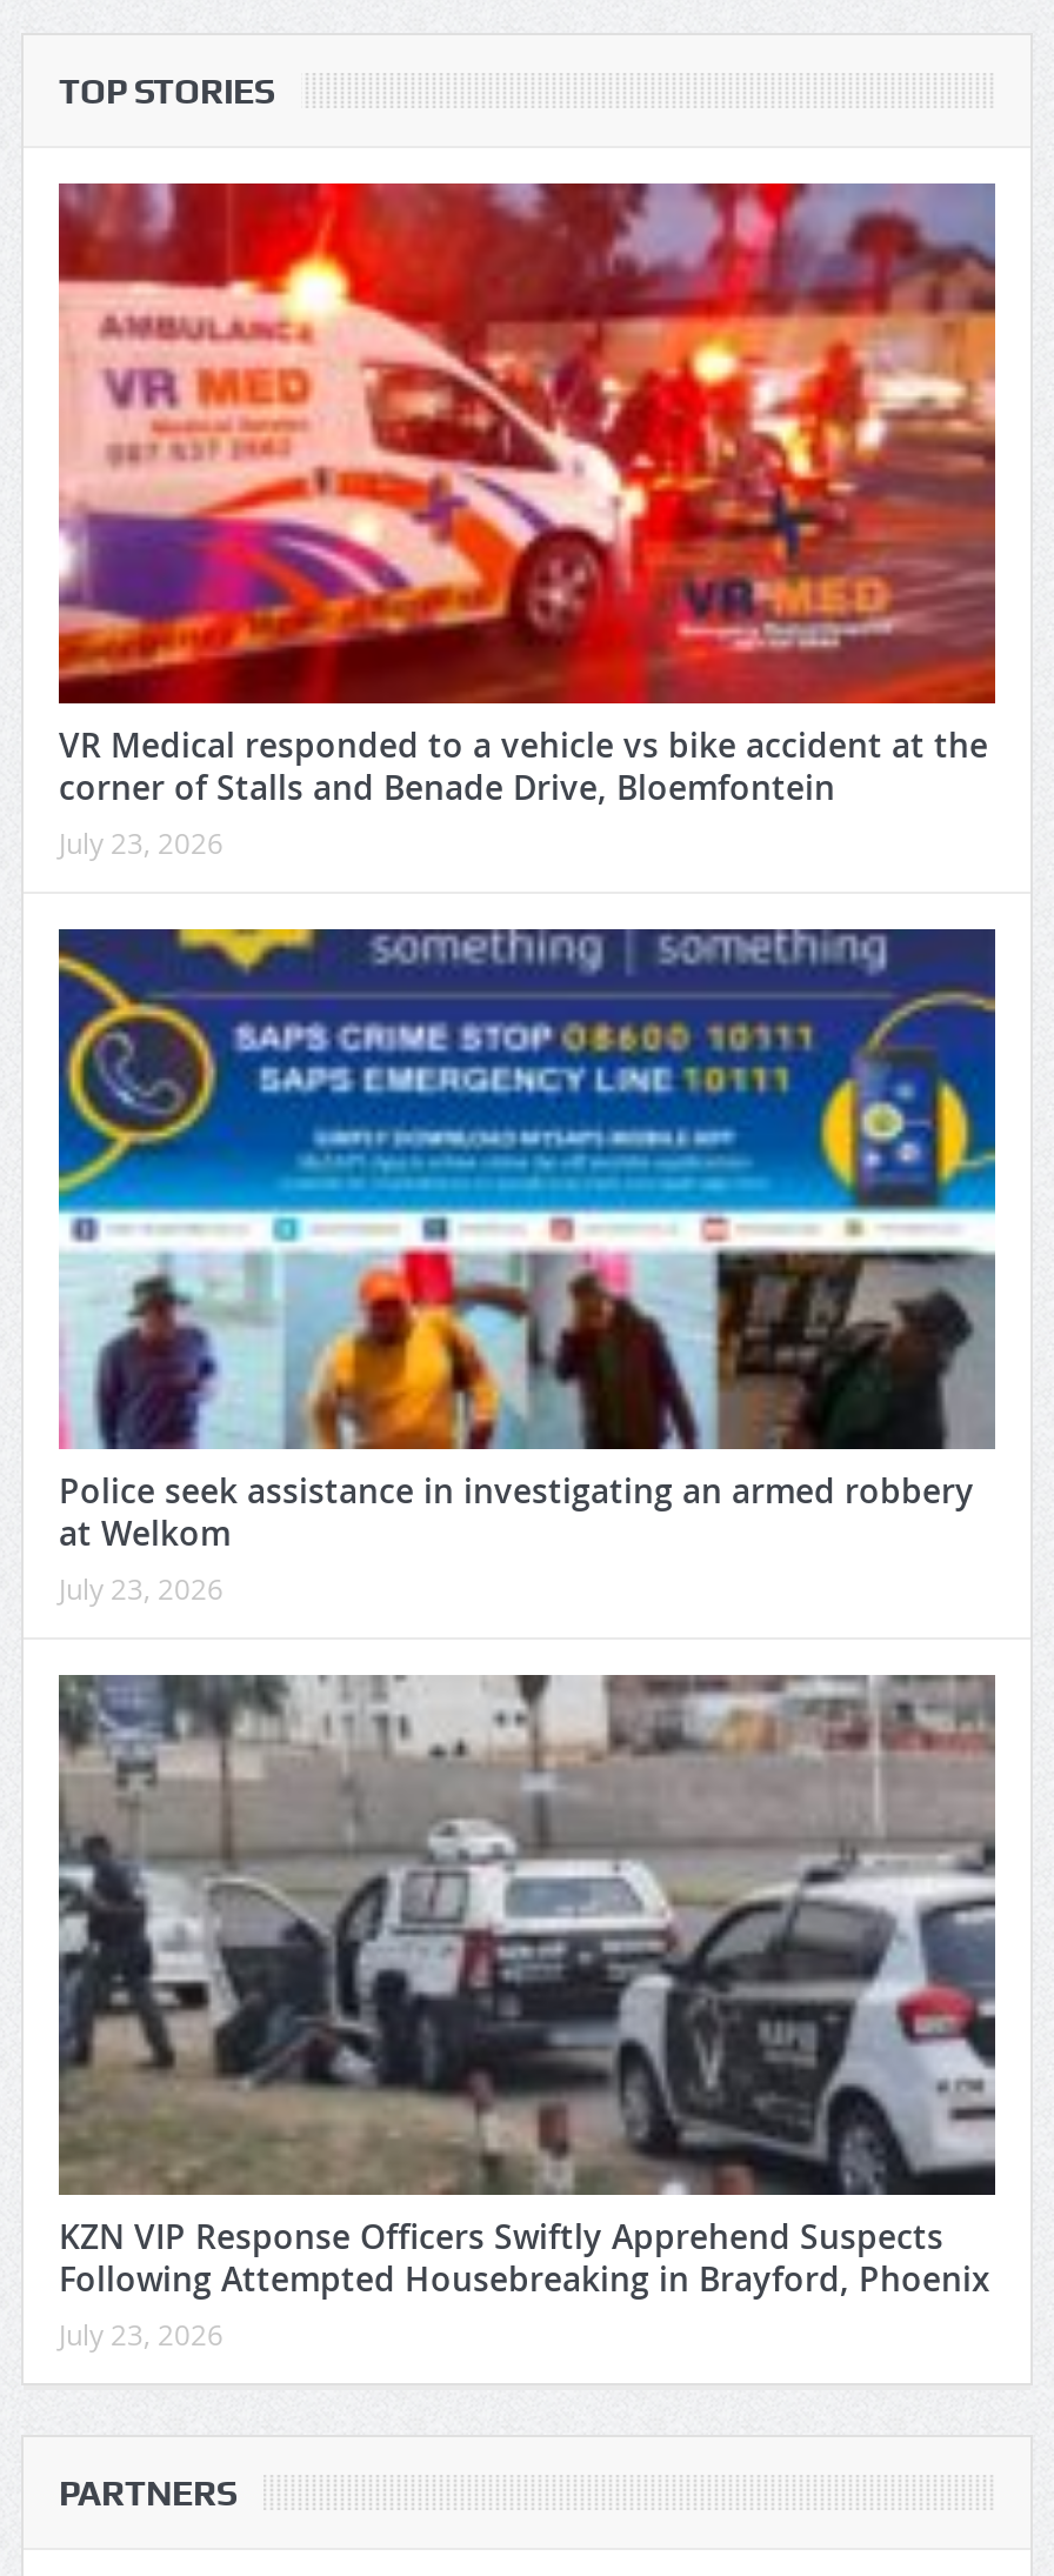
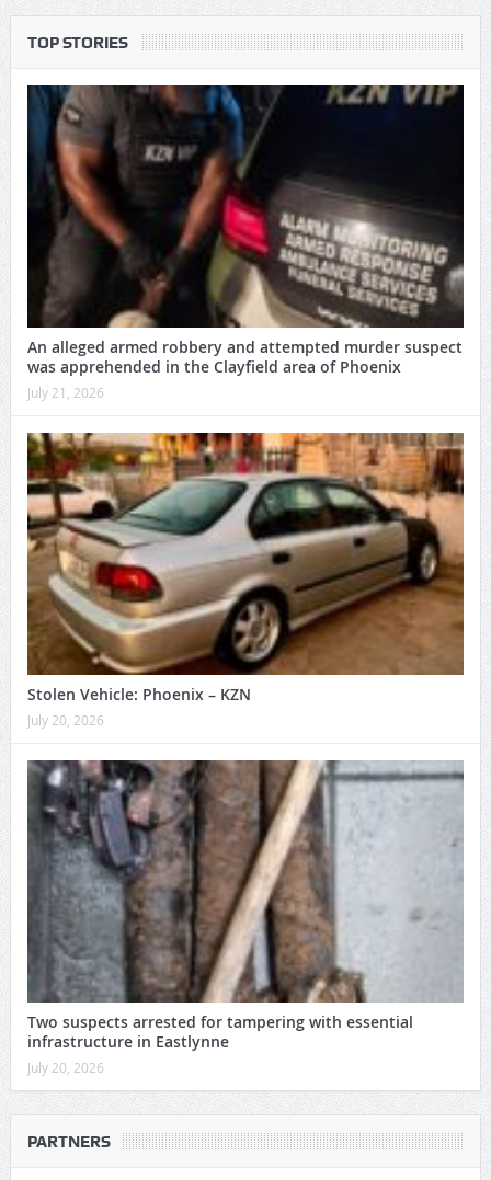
[56,181,998,861] [image] | VR Medical responded to a vehicle vs bike accident at the | corner of Stalls and Benade Drive, Bloemfontein | July 23, 2026 -> [26,84,465,401] [image] | An alleged armed robbery and attempted murder suspect | was apprehended in the Clayfield area of Phoenix | July 21, 2026
[56,927,998,1607] [image] | Police seek assistance in investigating an armed robbery | at Welkom | July 23, 2026 -> [26,432,465,729] [image] | Stolen Vehicle: Phoenix – KZN | July 20, 2026
[59,1675,995,2353] [image] | KZN VIP Response Officers Swiftly Apprehend Suspects | Following Attempted Housebreaking in Brayford, Phoenix | July 23, 2026 -> [27,759,463,1076] [image] | Two suspects arrested for tampering with essential | infrastructure in Eastlynne | July 20, 2026

